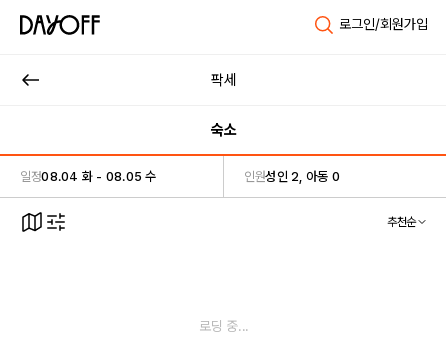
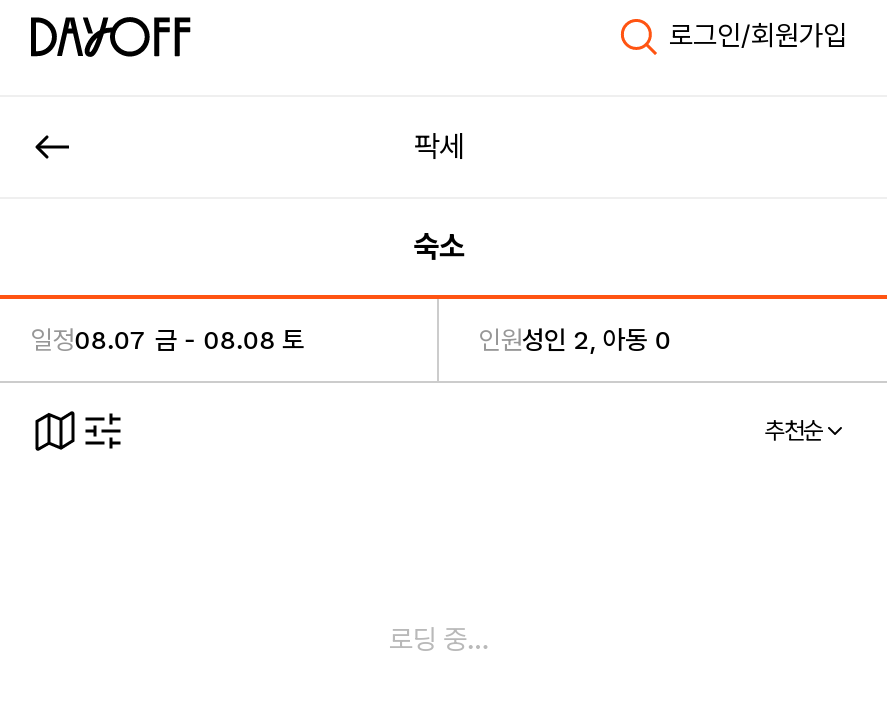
[20,169,157,184] 일정08.04 화 - 08.05 수 -> [31,325,304,355] 일정08.07 금 - 08.08 토

